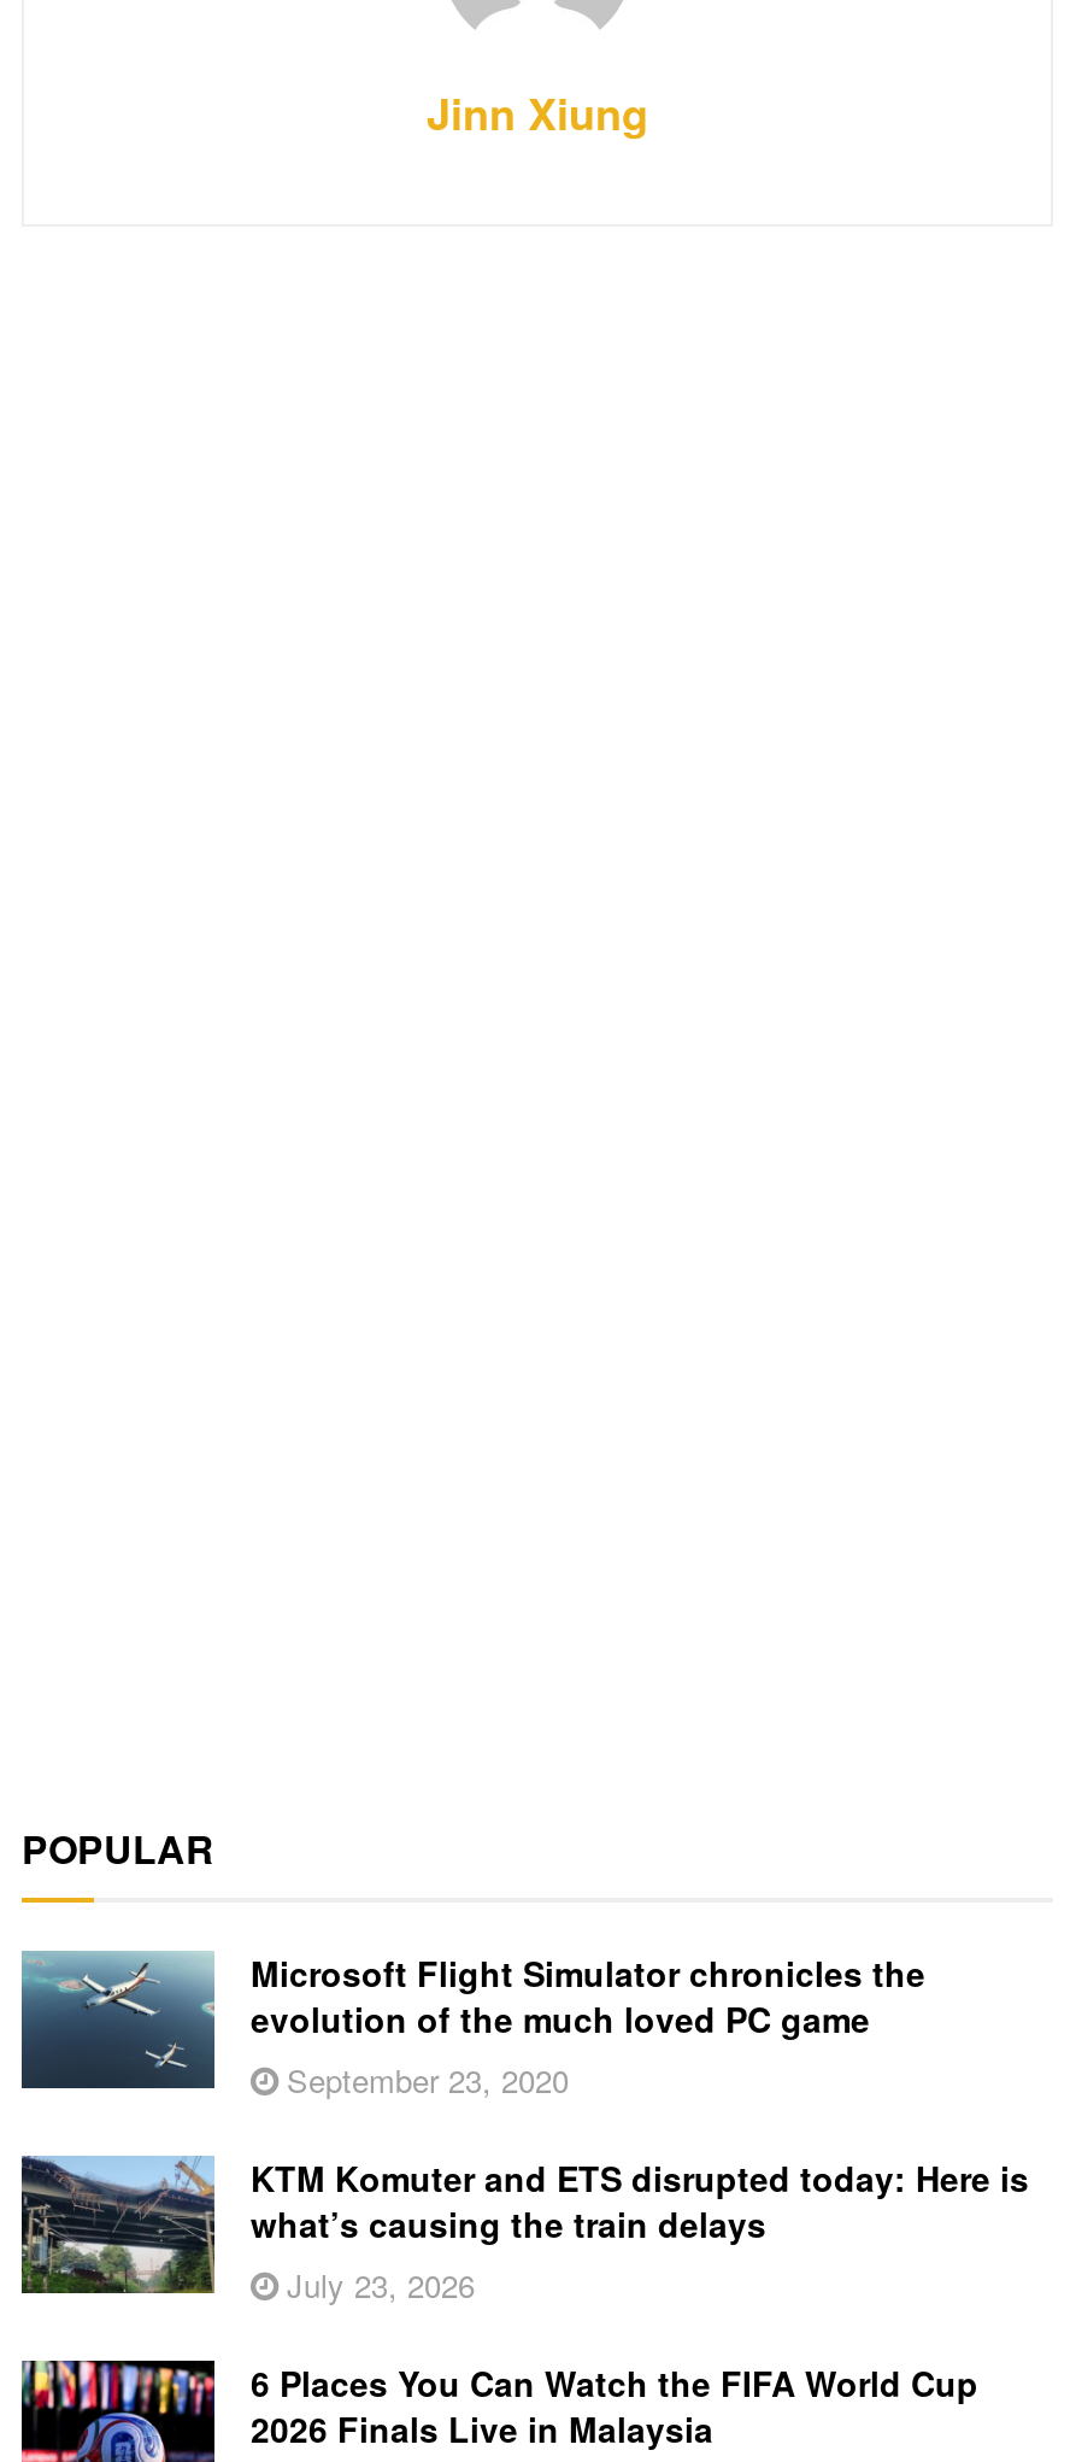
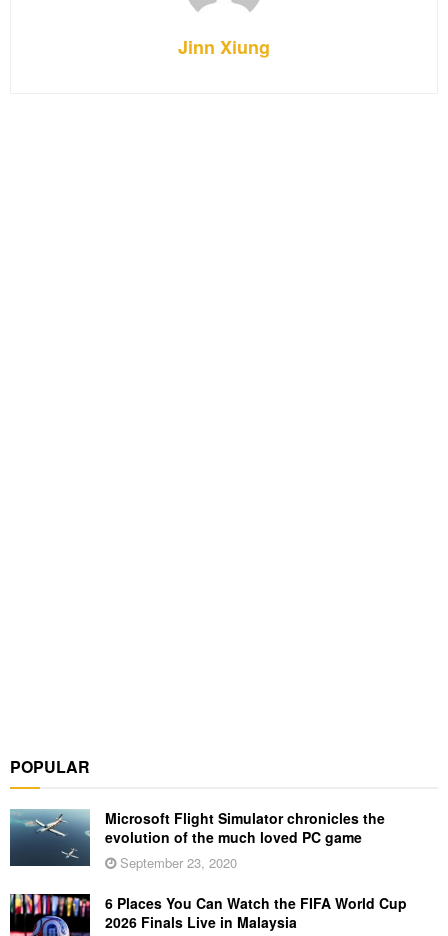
[19,2154,1029,2308] [image] | KTM Komuter and ETS disrupted today: Here is | what’s causing the train delays | July 23, 2026 -> none

